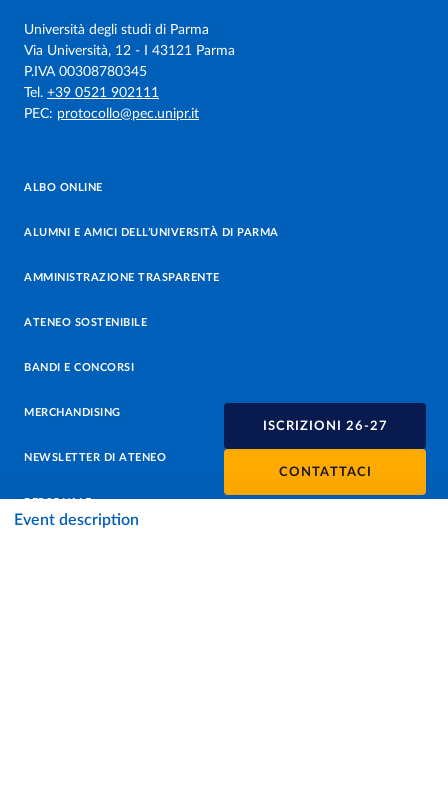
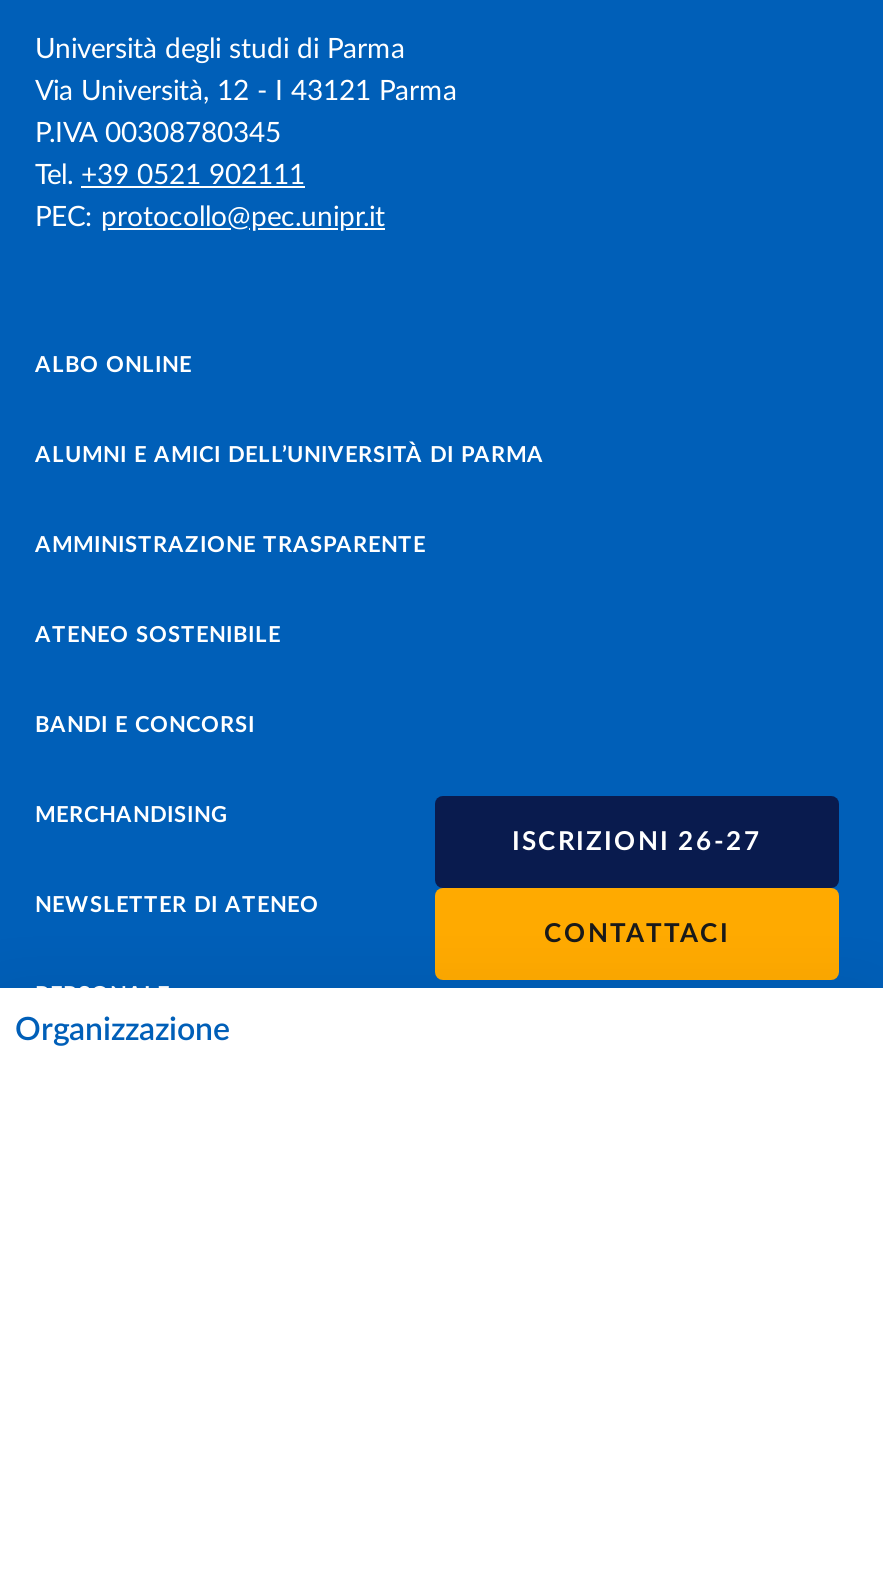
[14,512,139,528] Event description -> [15,1014,231,1046] Organizzazione

